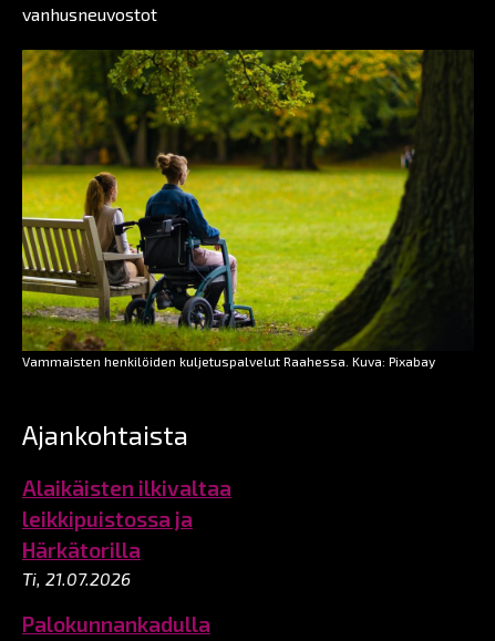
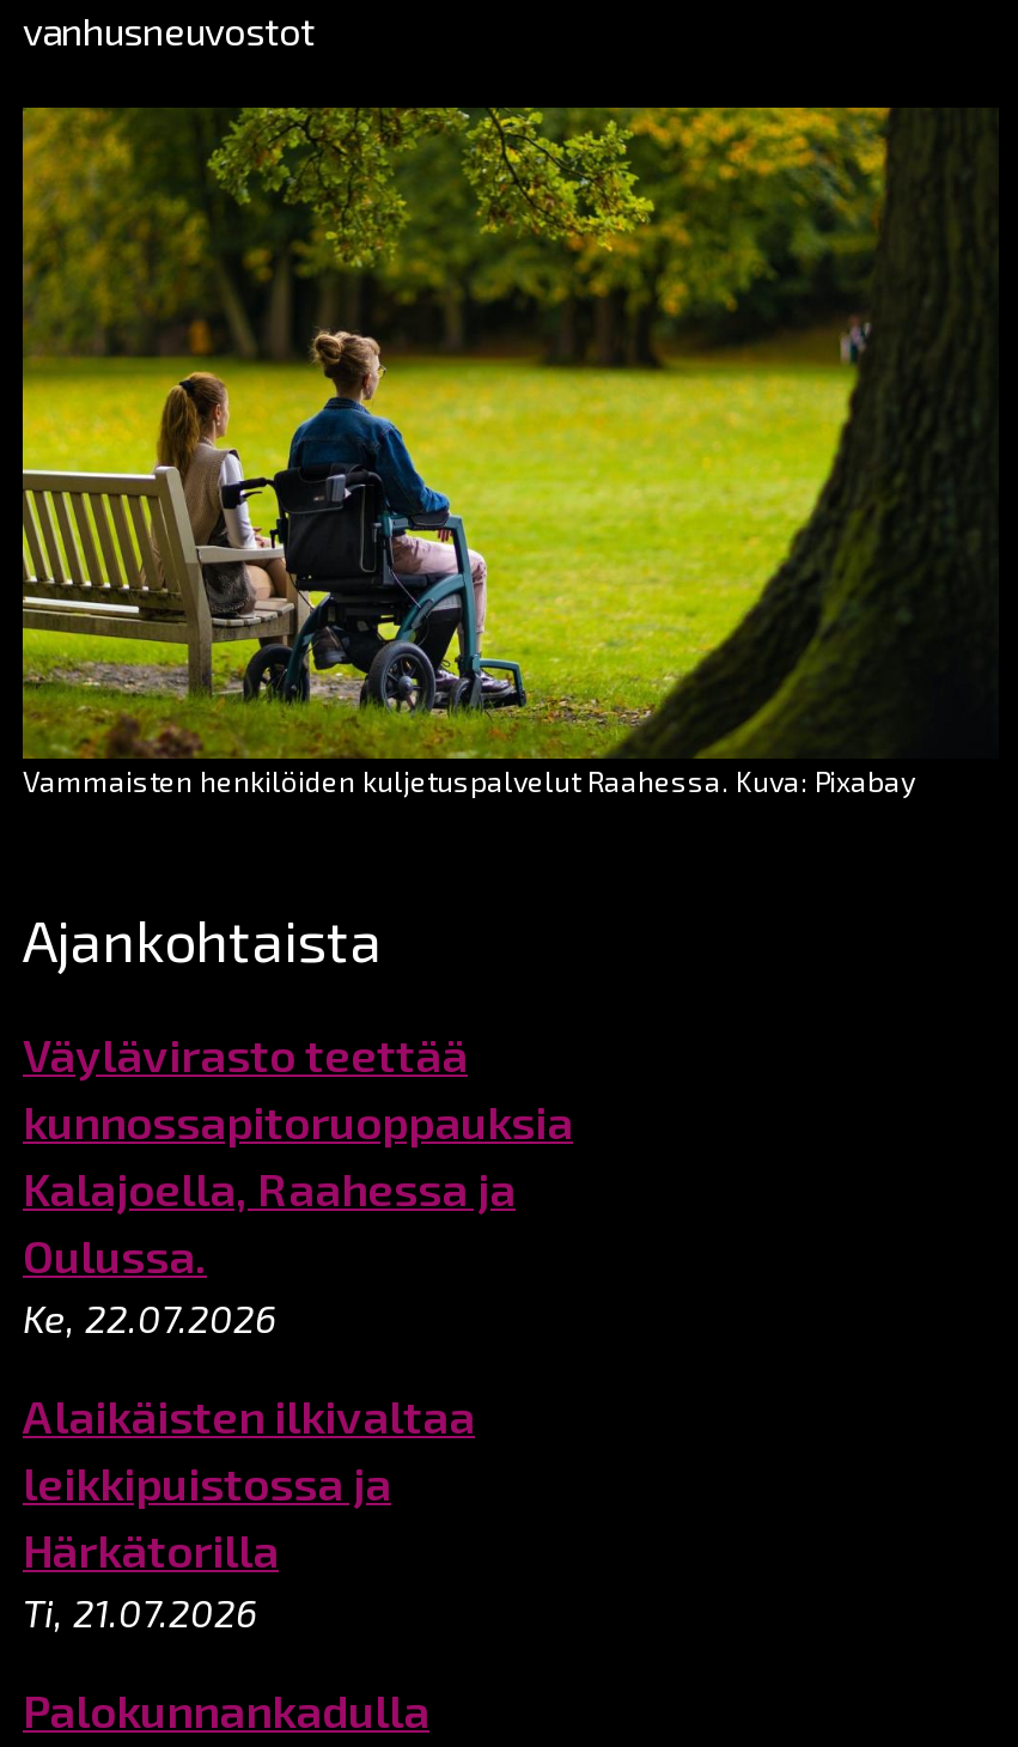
none -> [23,1026,573,1339] Väylävirasto teettää | kunnossapitoruoppauksia | Kalajoella, Raahessa ja | Oulussa. | Ke, 22.07.2026

